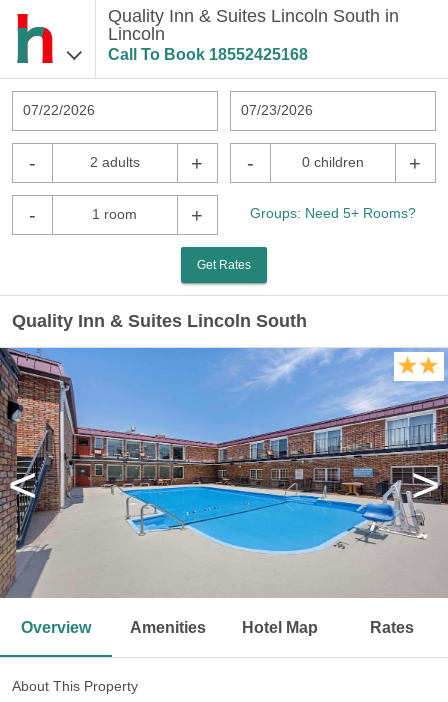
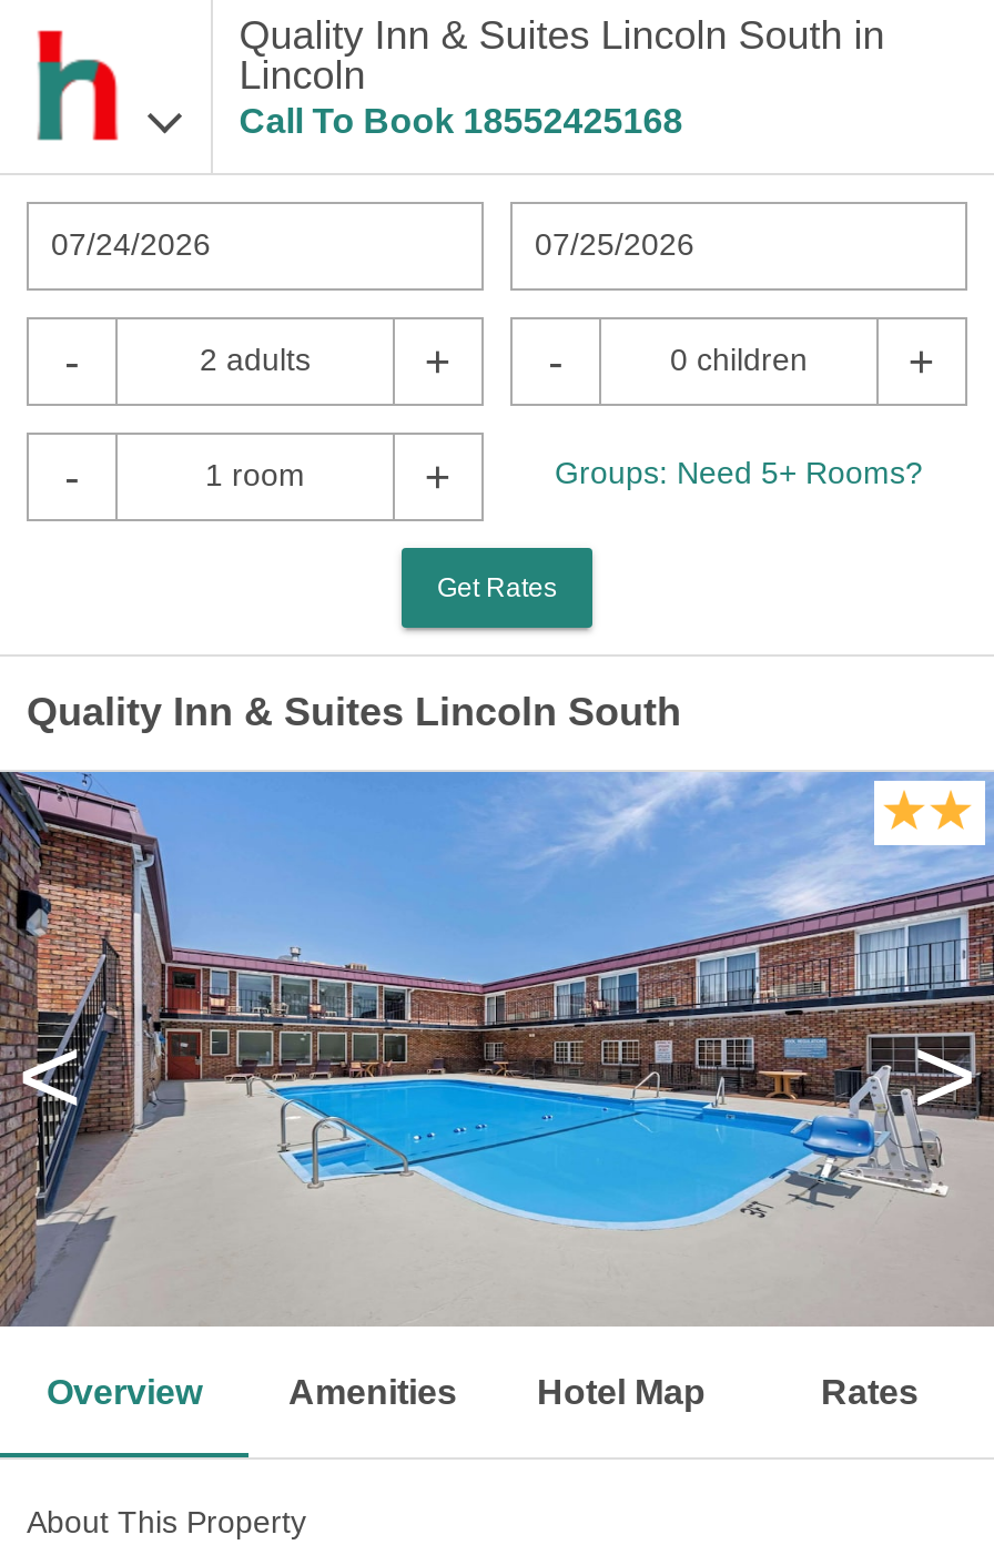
[23,102,95,118] 07/22/2026 -> [51,226,211,262] 07/24/2026
[241,102,313,118] 07/23/2026 -> [535,226,694,262] 07/25/2026

